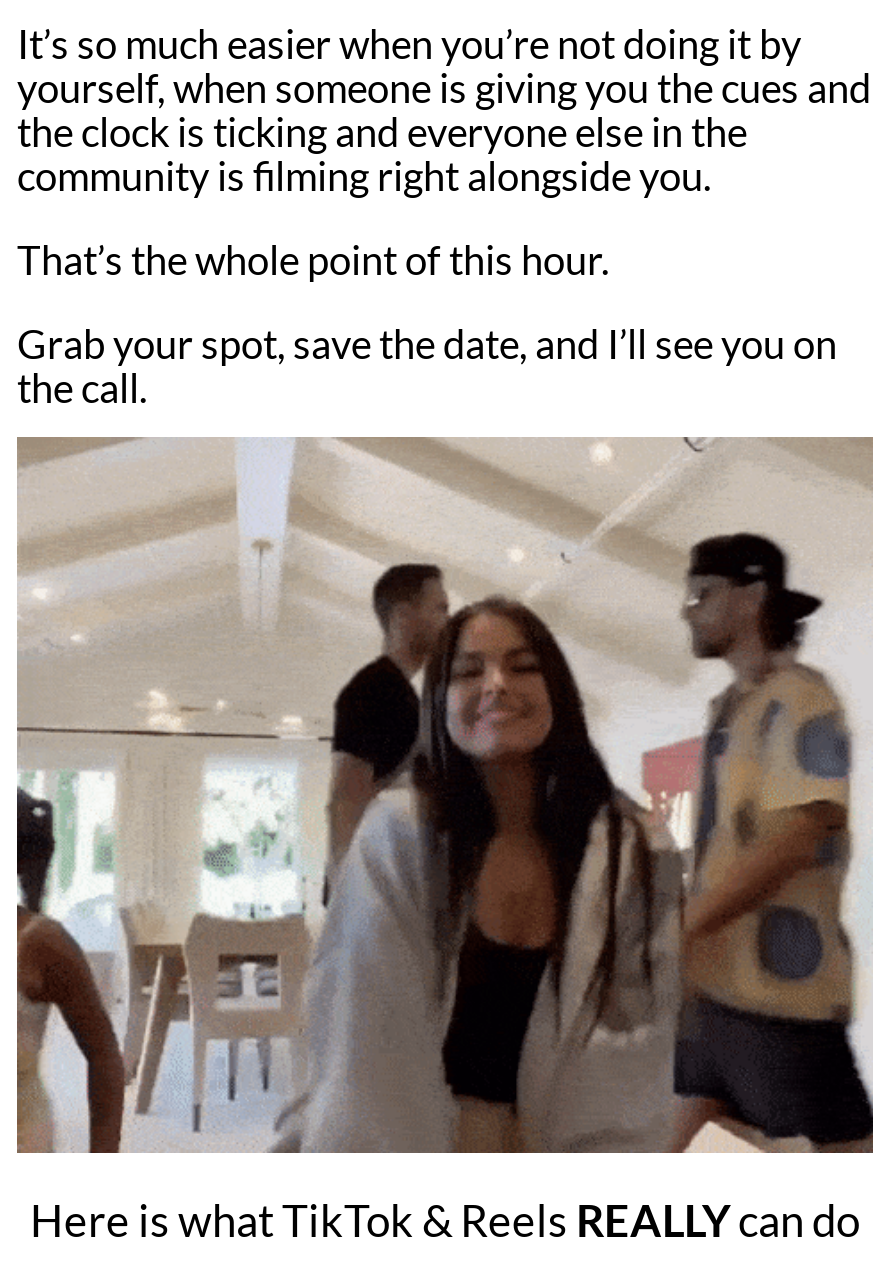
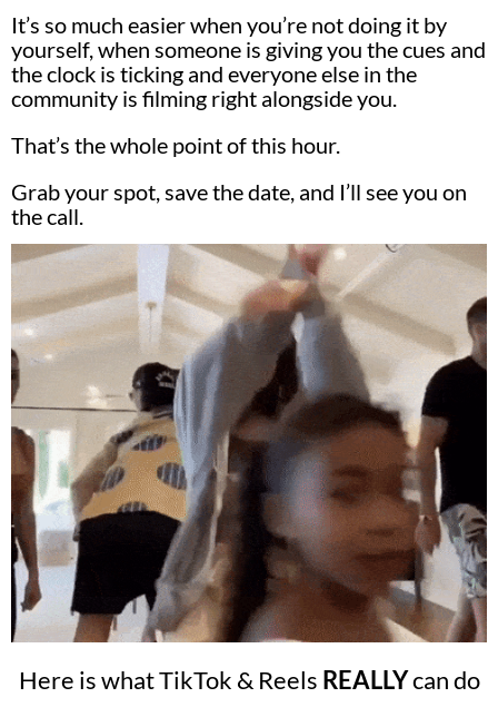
[15,438,875,1154] [image] -> [10,245,488,644] [image]

